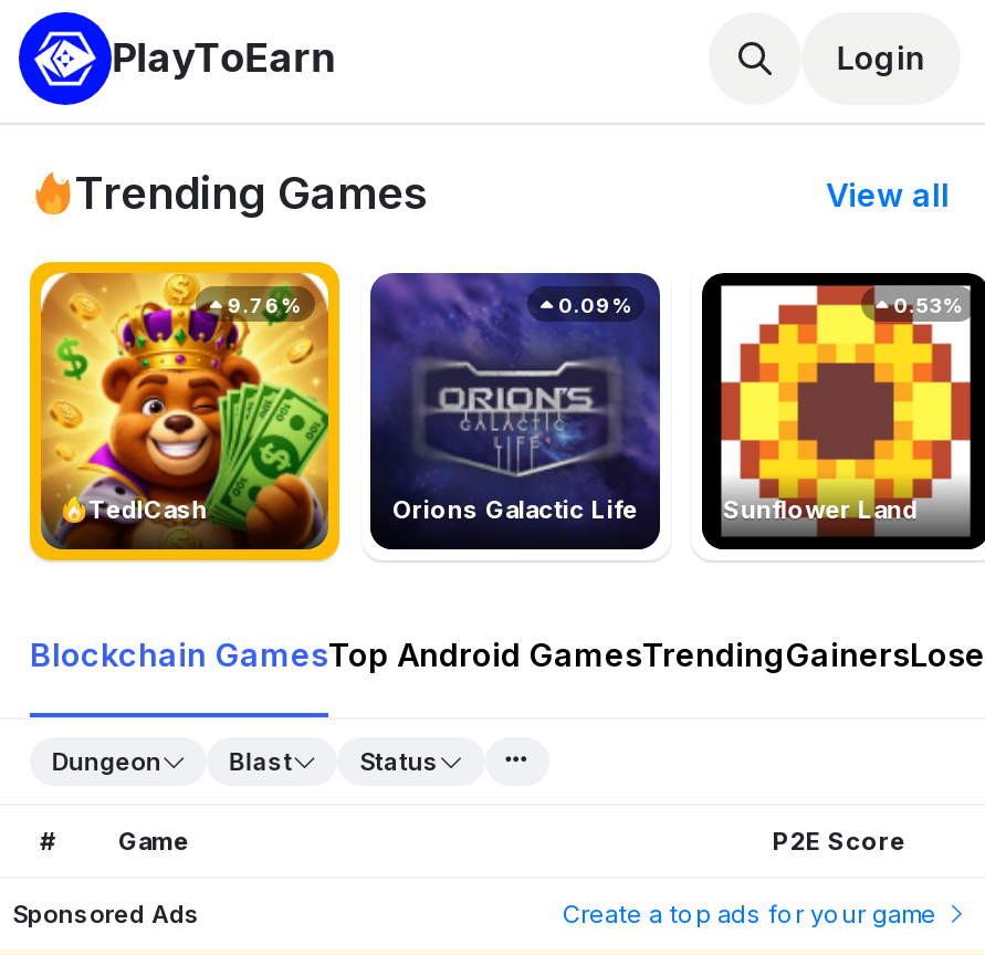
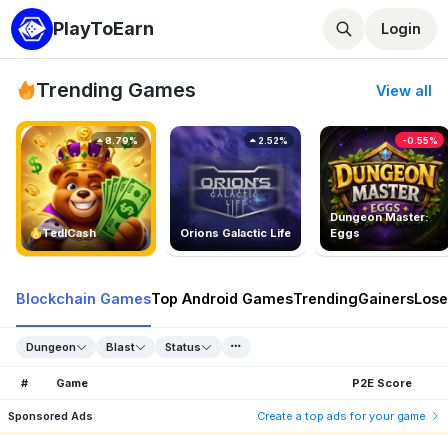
[706,277,978,443] [image] | 0.53% -> [321,127,445,203] [image] | -0.55%
[223,292,300,317] 9.76% -> [103,135,138,146] 8.79%
[554,292,631,317] 0.09% -> [256,135,288,146] 2.52%
[723,495,918,525] Sunflower Land -> [330,210,429,240] Dungeon Master: | Eggs

